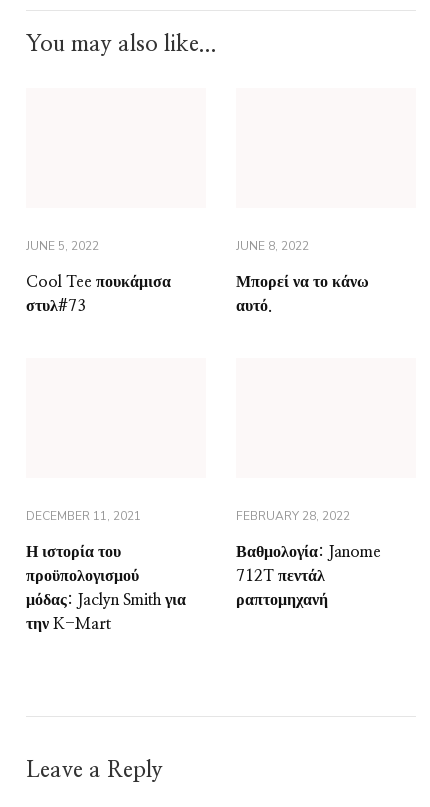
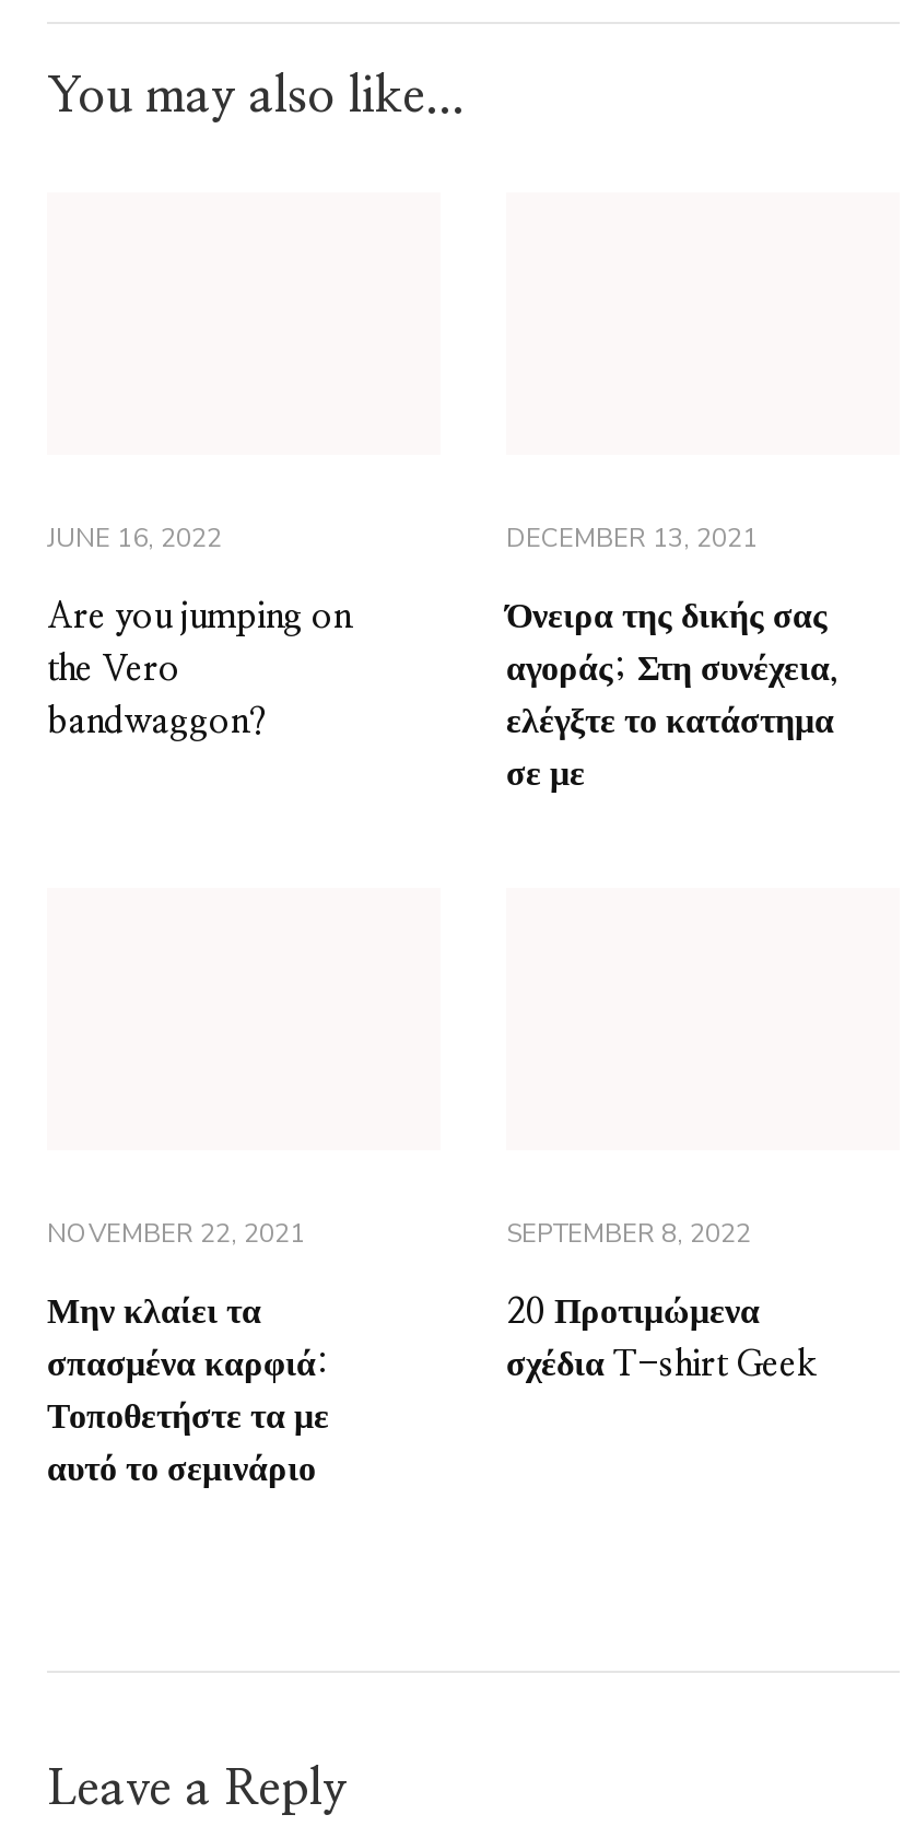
[26,238,171,314] JUNE 5, 2022 | Cool Tee πουκάμισα | στυλ#73 -> [47,520,351,739] JUNE 16, 2022 | Are you jumping on | the Vero | bandwaggon?
[236,238,369,314] JUNE 8, 2022 | Μπορεί να το κάνω | αυτό. -> [506,520,841,791] DECEMBER 13, 2021 | Όνειρα της δικής σας | αγοράς; Στη συνέχεια, | ελέγξτε το κατάστημα | σε με
[26,508,186,632] DECEMBER 11, 2021 | Η ιστορία του | προϋπολογισμού | μόδας: Jaclyn Smith για | την K-Mart -> [47,1215,329,1487] NOVEMBER 22, 2021 | Μην κλαίει τα | σπασμένα καρφιά: | Τοποθετήστε τα με | αυτό το σεμινάριο
[236,508,381,608] FEBRUARY 28, 2022 | Βαθμολογία: Janome | 712T πεντάλ | ραπτομηχανή -> [506,1215,817,1382] SEPTEMBER 8, 2022 | 20 Προτιμώμενα | σχέδια T-shirt Geek

